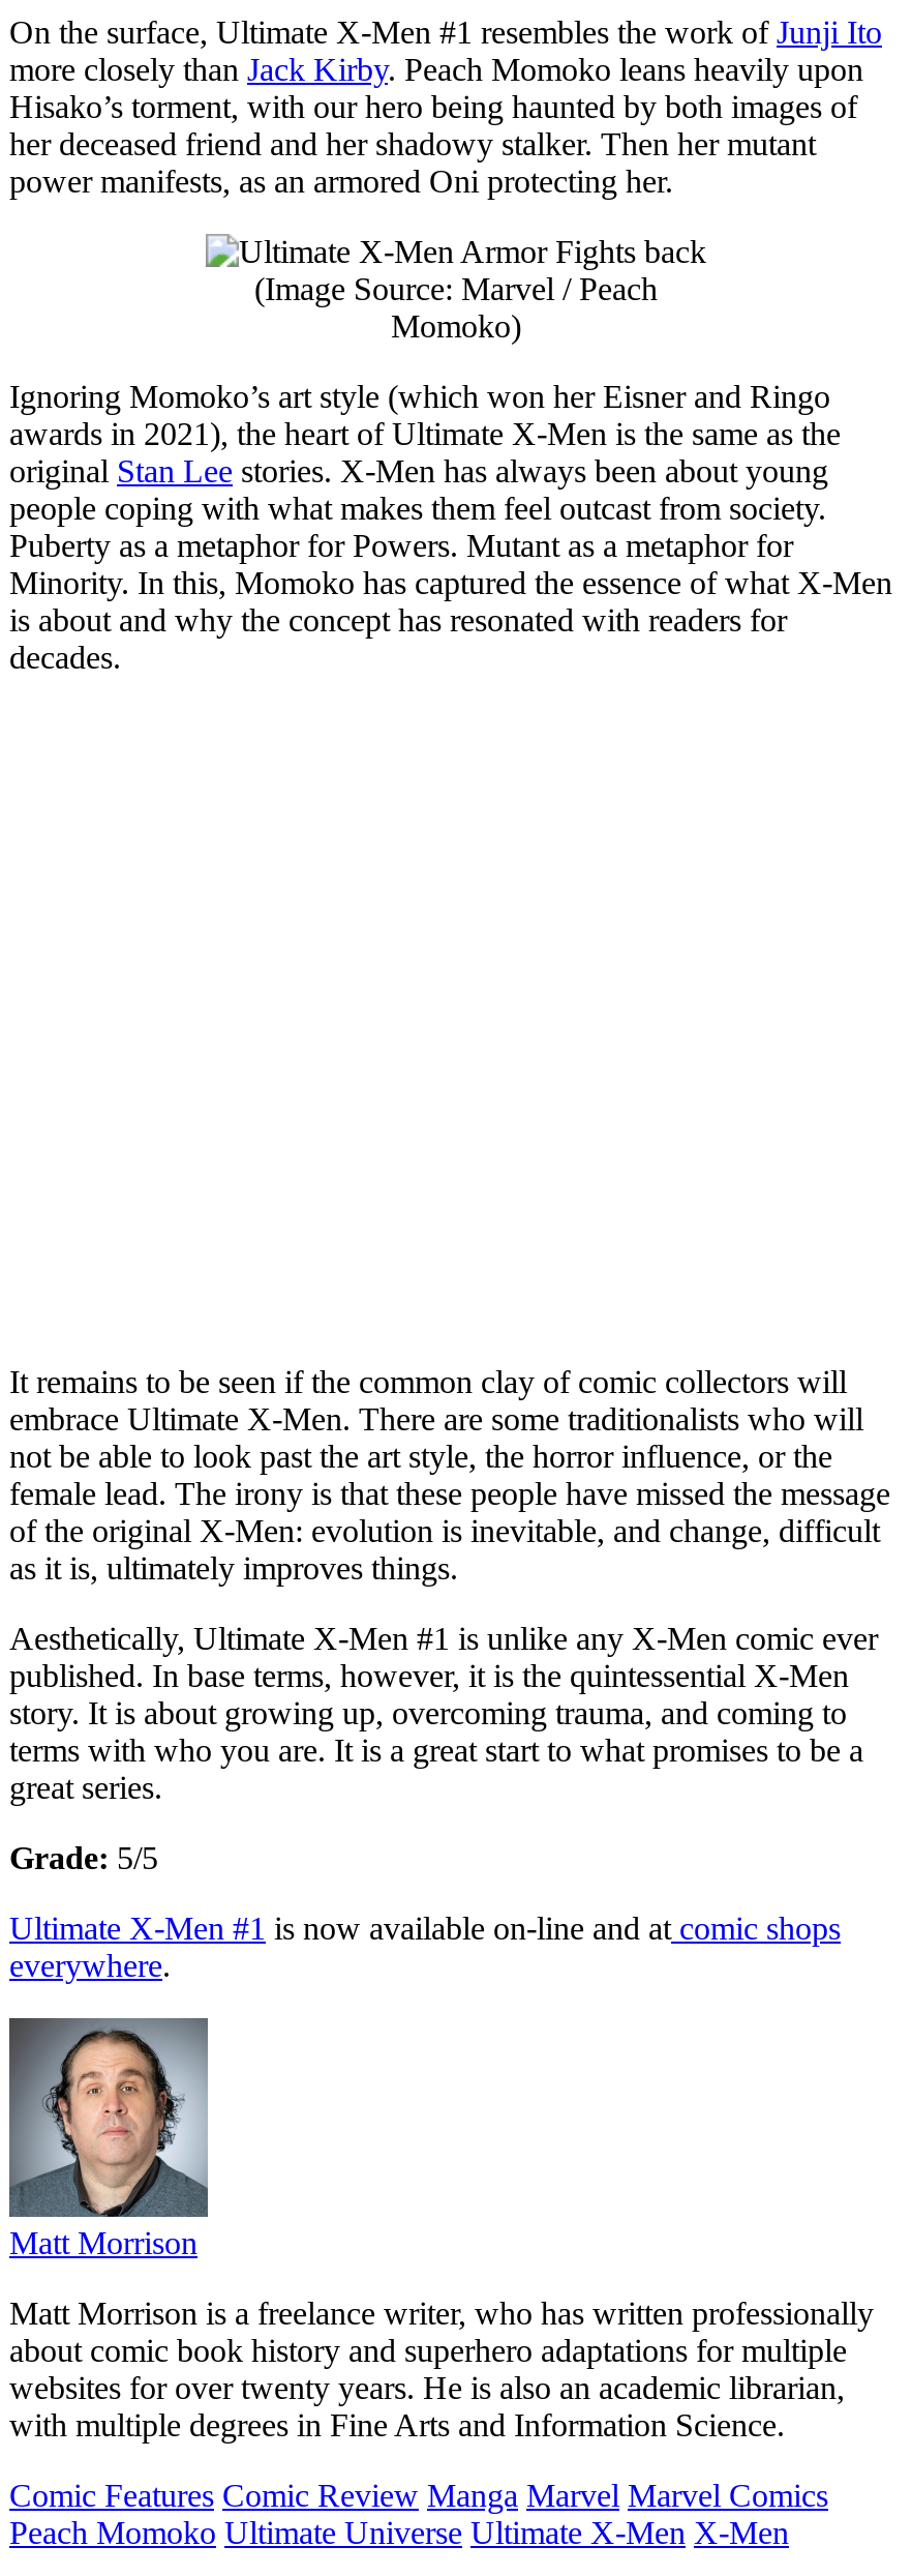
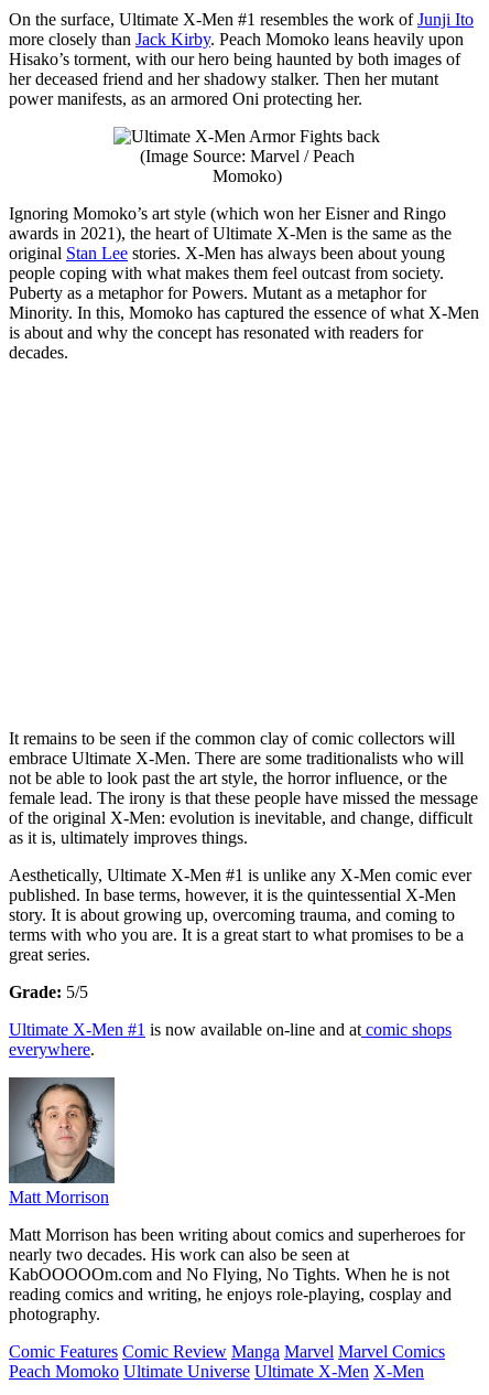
[9,2296,874,2443] Matt Morrison is a freelance writer, who has written professionally | about comic book history and superhero adaptations for multiple | websites for over twenty years. He is also an academic librarian, | with multiple degrees in Fine Arts and Information Science. -> [9,1225,465,1323] Matt Morrison has been writing about comics and superheroes for | nearly two decades. His work can also be seen at | KabOOOOOm.com and No Flying, No Tights. When he is not | reading comics and writing, he enjoys role-playing, cosplay and | photography.

